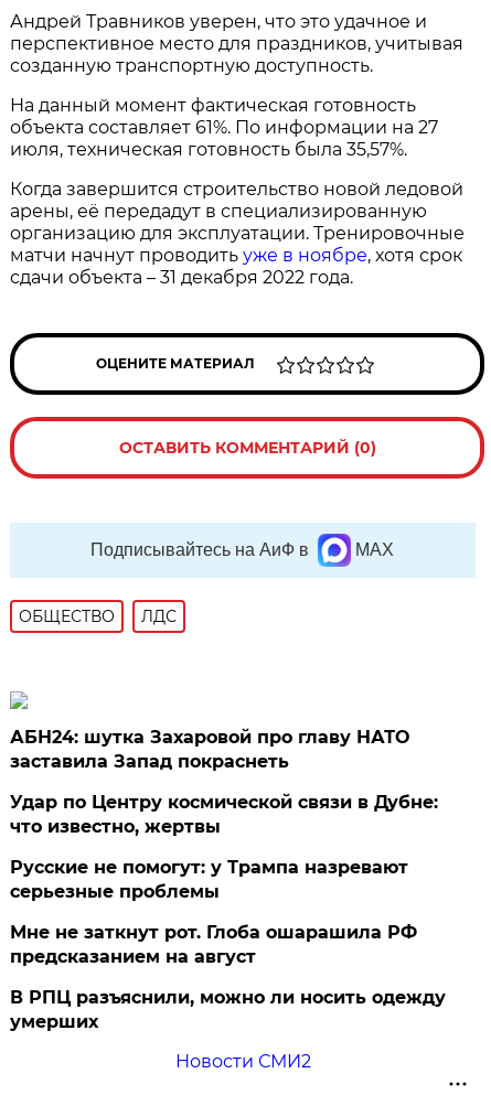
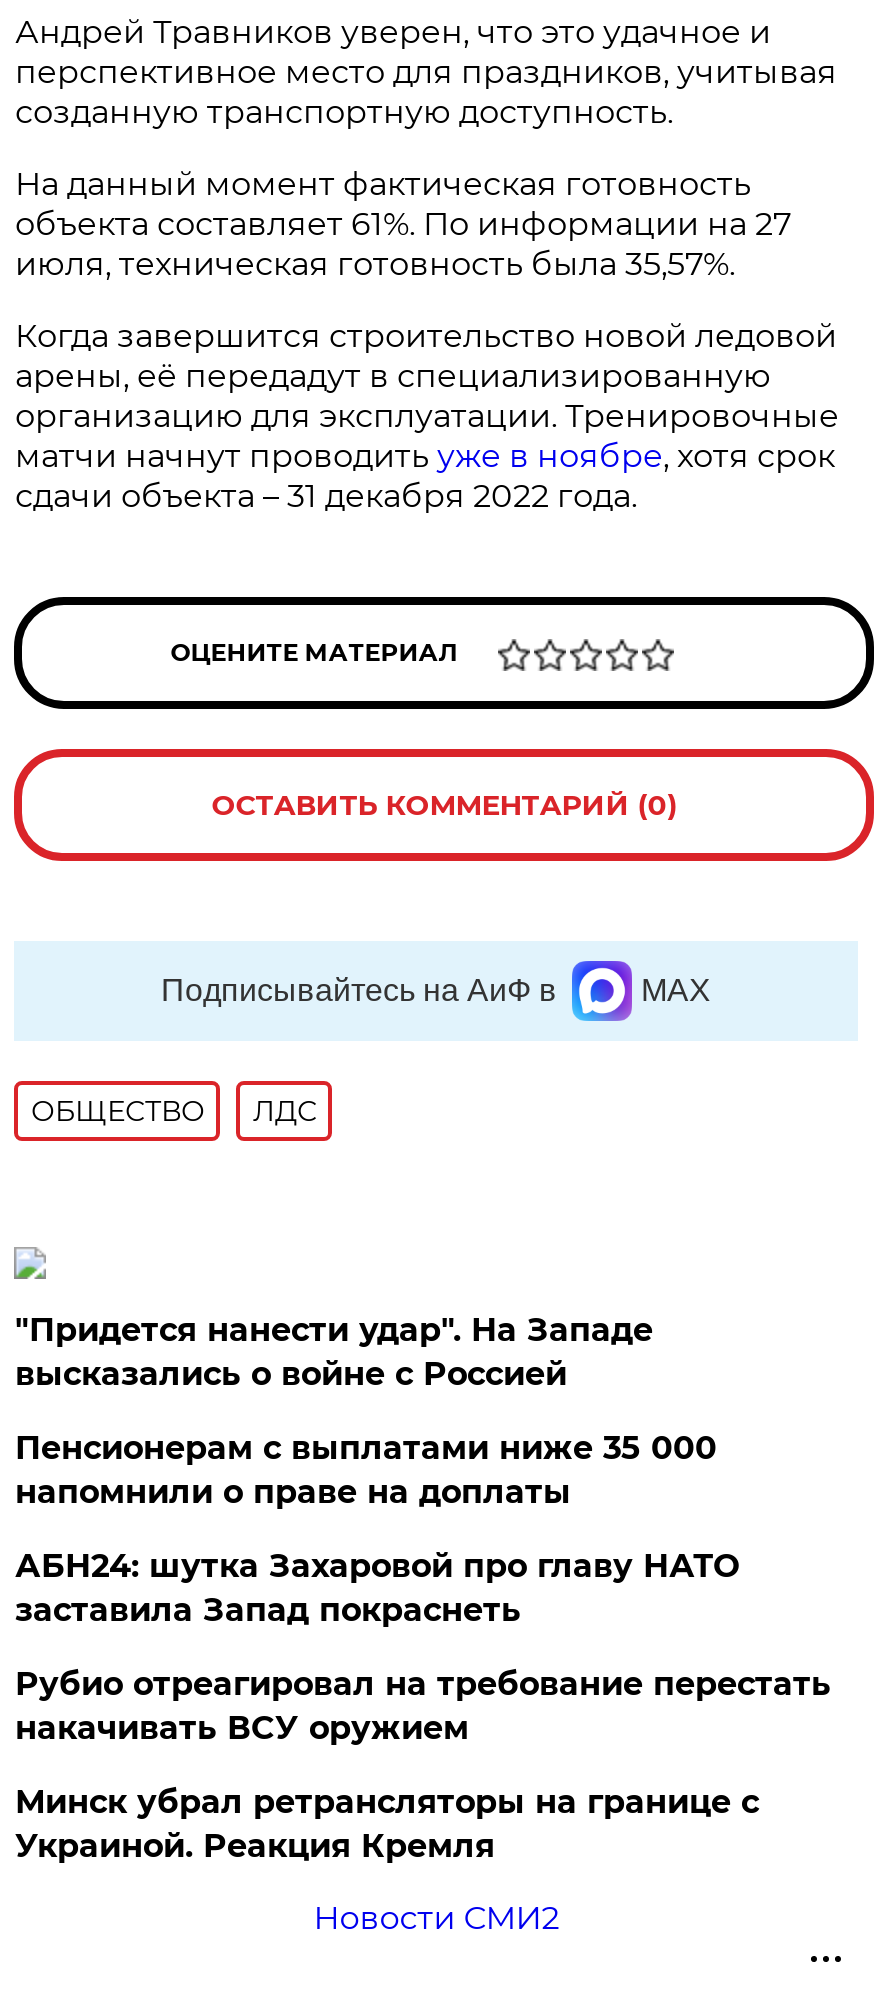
none -> [15,1311,717,1511] "Придется нанести удар". На Западе | высказались о войне с Россией | Пенсионерам с выплатами ниже 35 000 | напомнили о праве на доплаты
moved [10,727,410,772] -> [15,1547,739,1629]: АБН24: шутка Захаровой про главу НАТО | заставила Запад покраснеть
[10,792,446,1032] Удар по Центру космической связи в Дубне: | что известно, жертвы | Русские не помогут: у Трампа назревают | серьезные проблемы | Мне не заткнут рот. Глоба ошарашила РФ | предсказанием на август | В РПЦ разъяснили, можно ли носить одежду | умерших -> [15,1665,831,1865] Рубио отреагировал на требование перестать | накачивать ВСУ оружием | Минск убрал ретрансляторы на границе с | Украиной. Реакция Кремля

